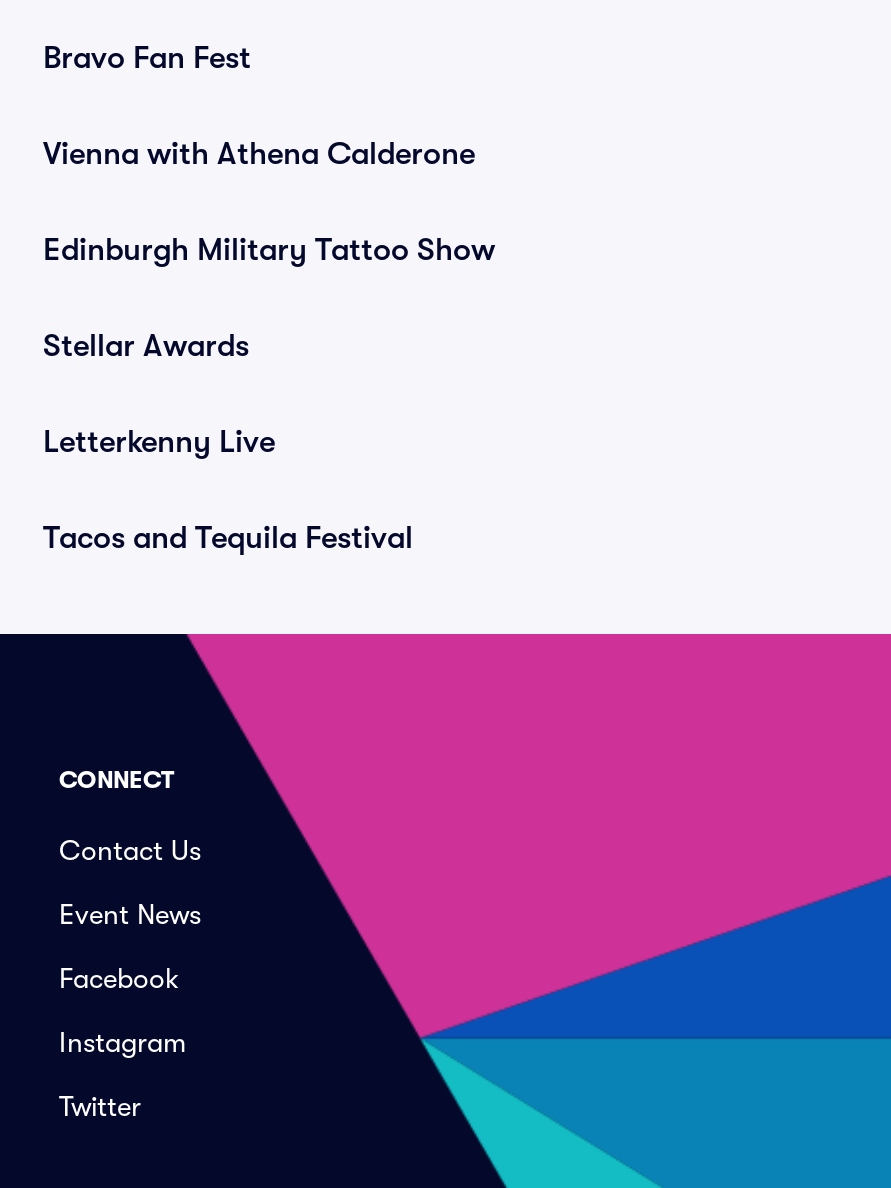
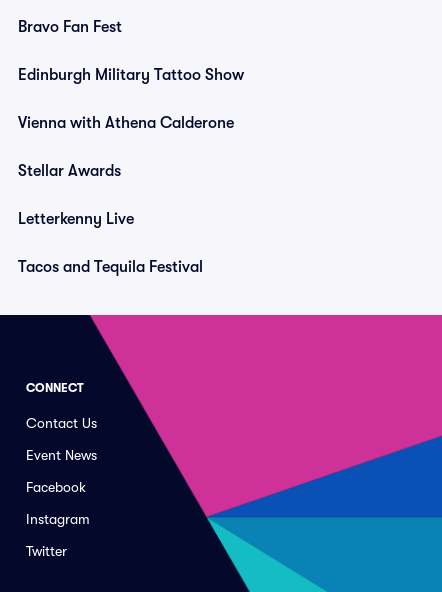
moved [43,136,475,172] -> [18,114,234,132]: Vienna with Athena Calderone
moved [43,232,495,268] -> [18,66,244,84]: Edinburgh Military Tattoo Show

